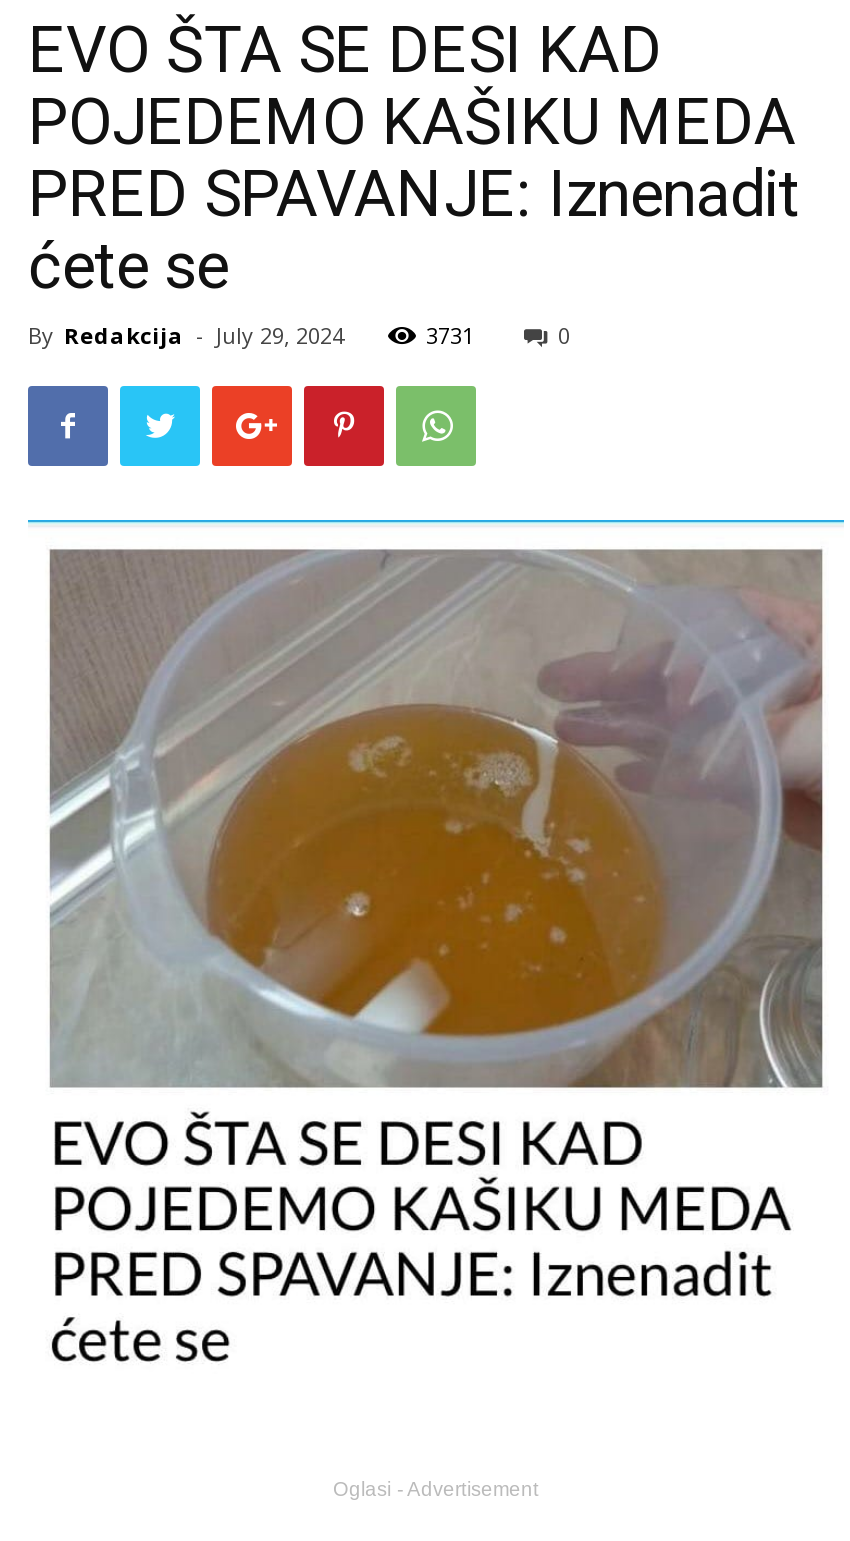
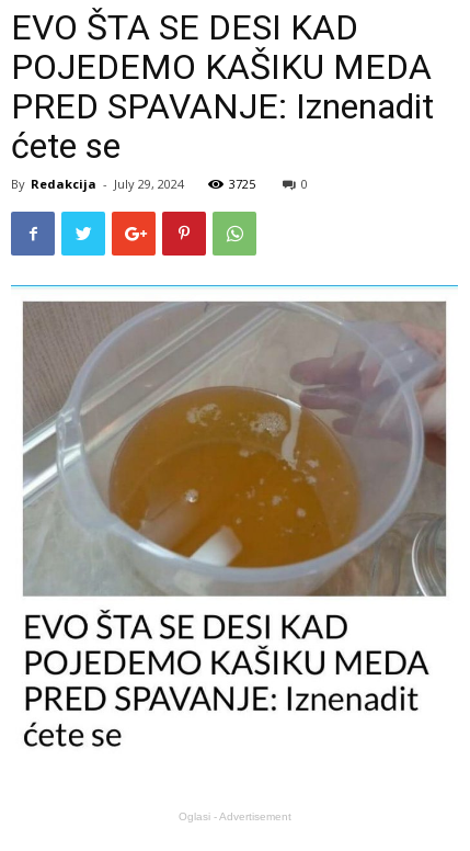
[426,320,474,350] 3731 -> [229,175,255,192] 3725

